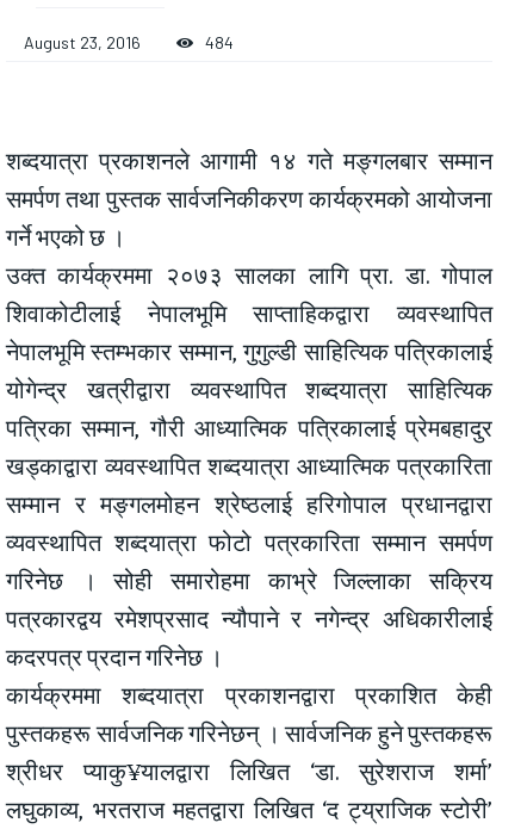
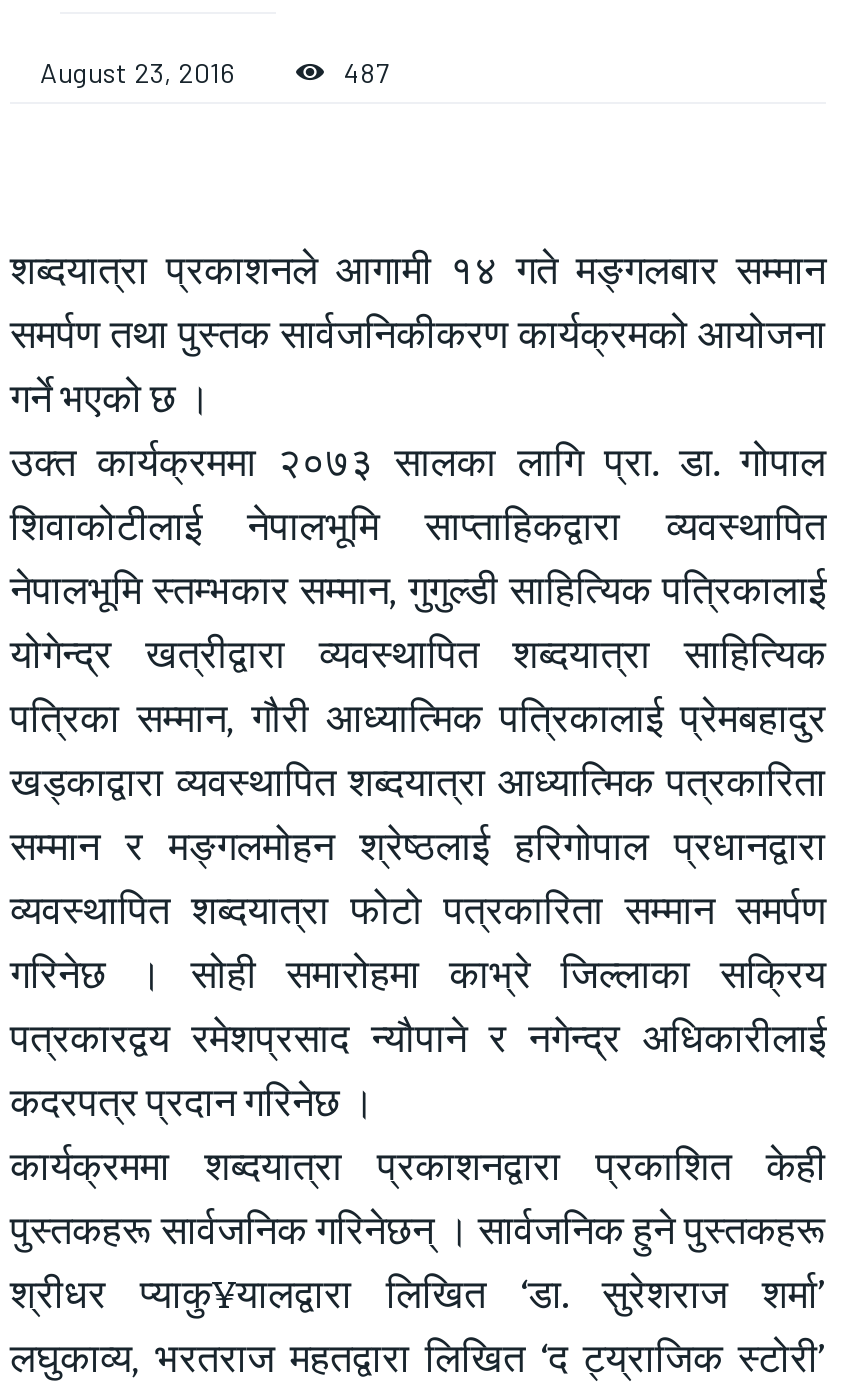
[205,33,234,54] 484 -> [344,56,390,90] 487

